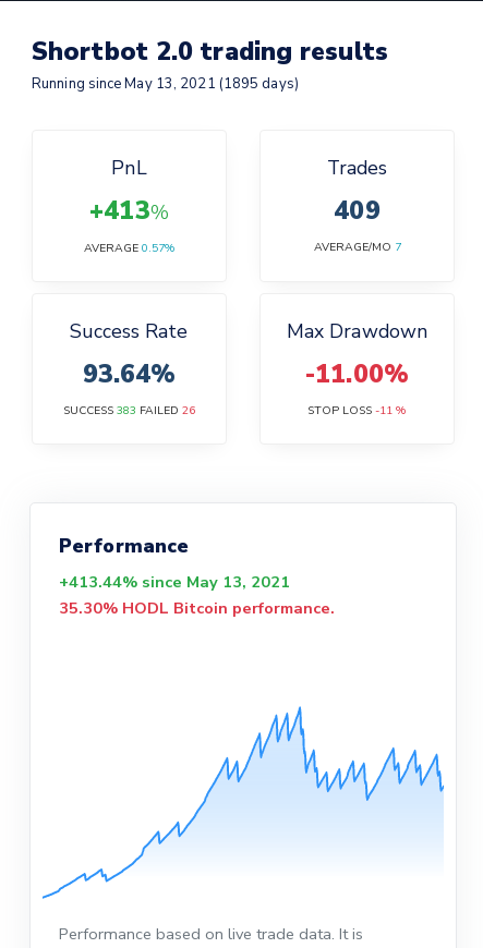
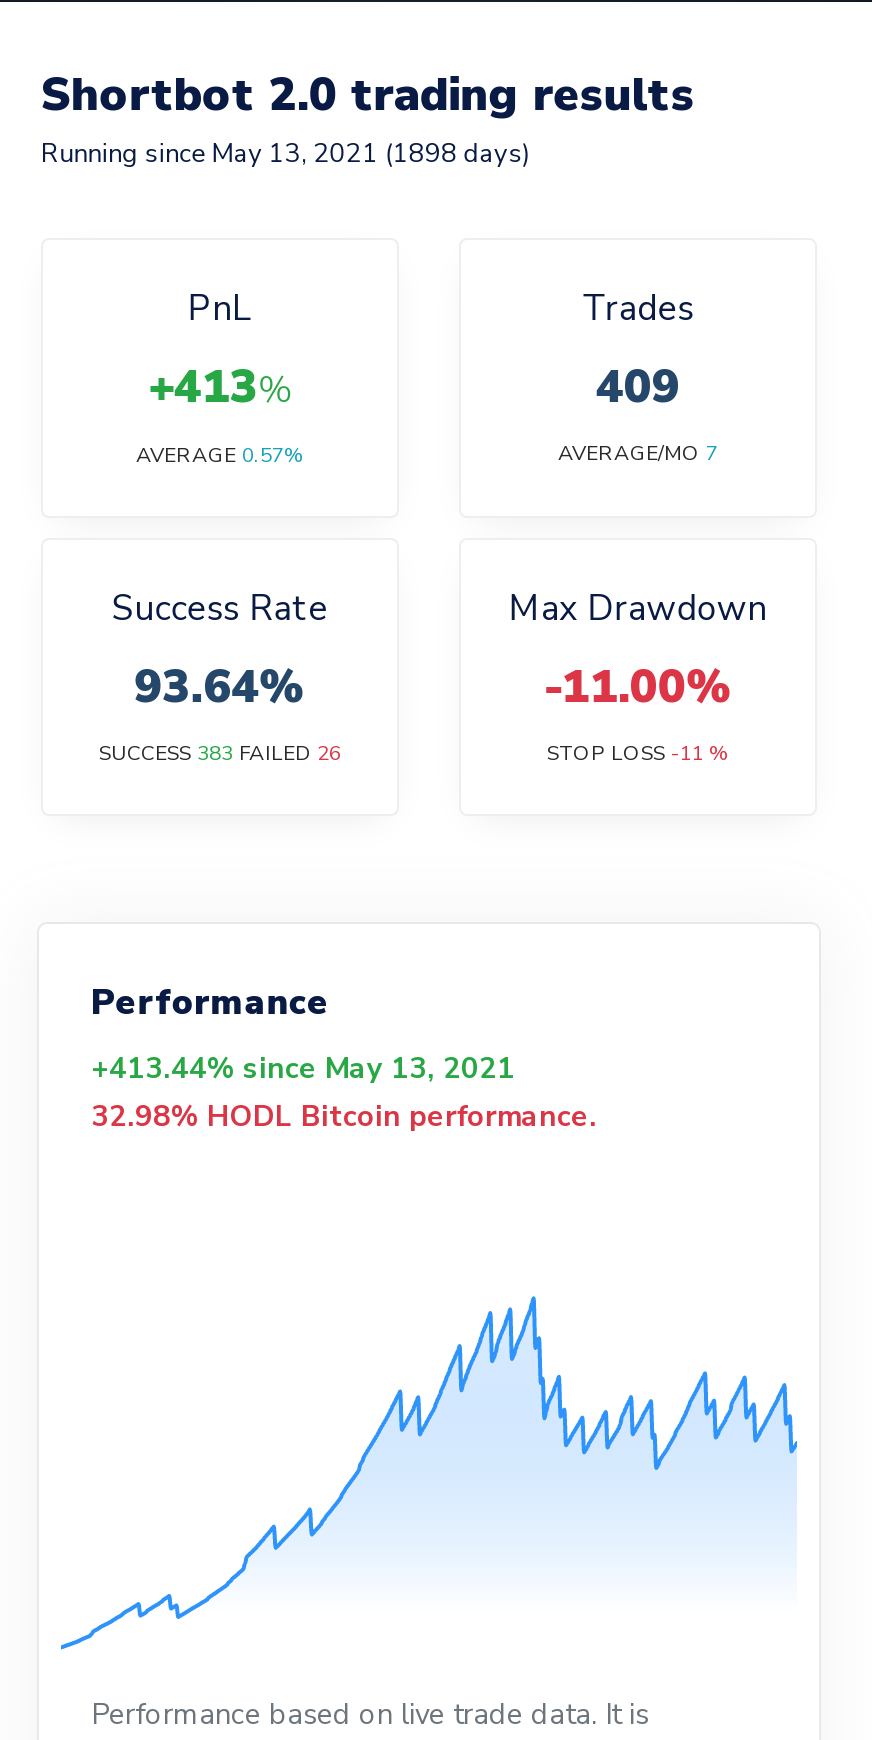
[32,74,299,94] Running since May 13, 2021 (1895 days) -> [41,136,531,172] Running since May 13, 2021 (1898 days)
[59,598,335,619] 35.30% HODL Bitcoin performance. -> [91,1097,597,1137] 32.98% HODL Bitcoin performance.

